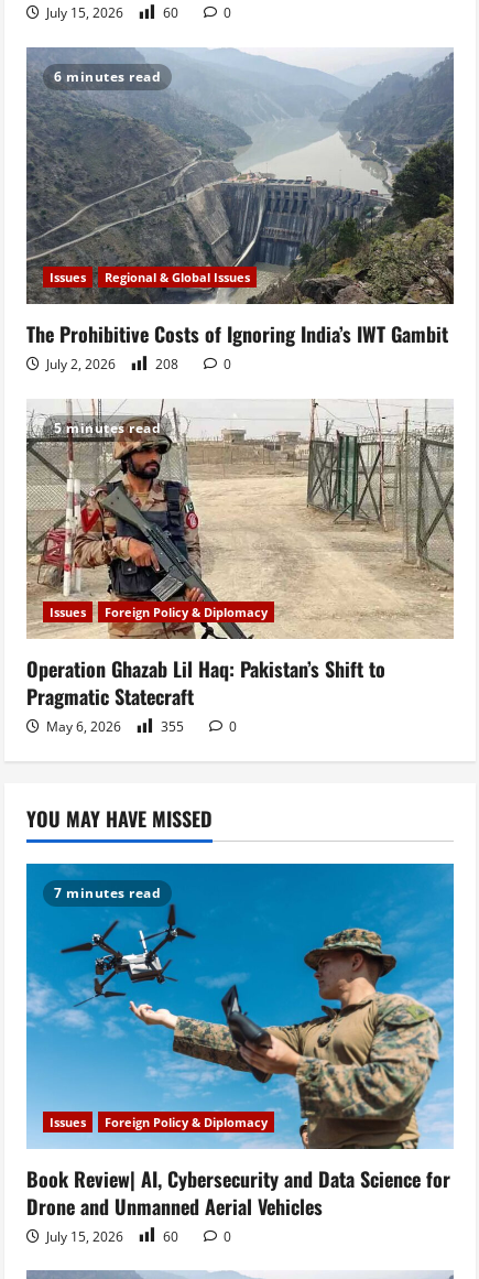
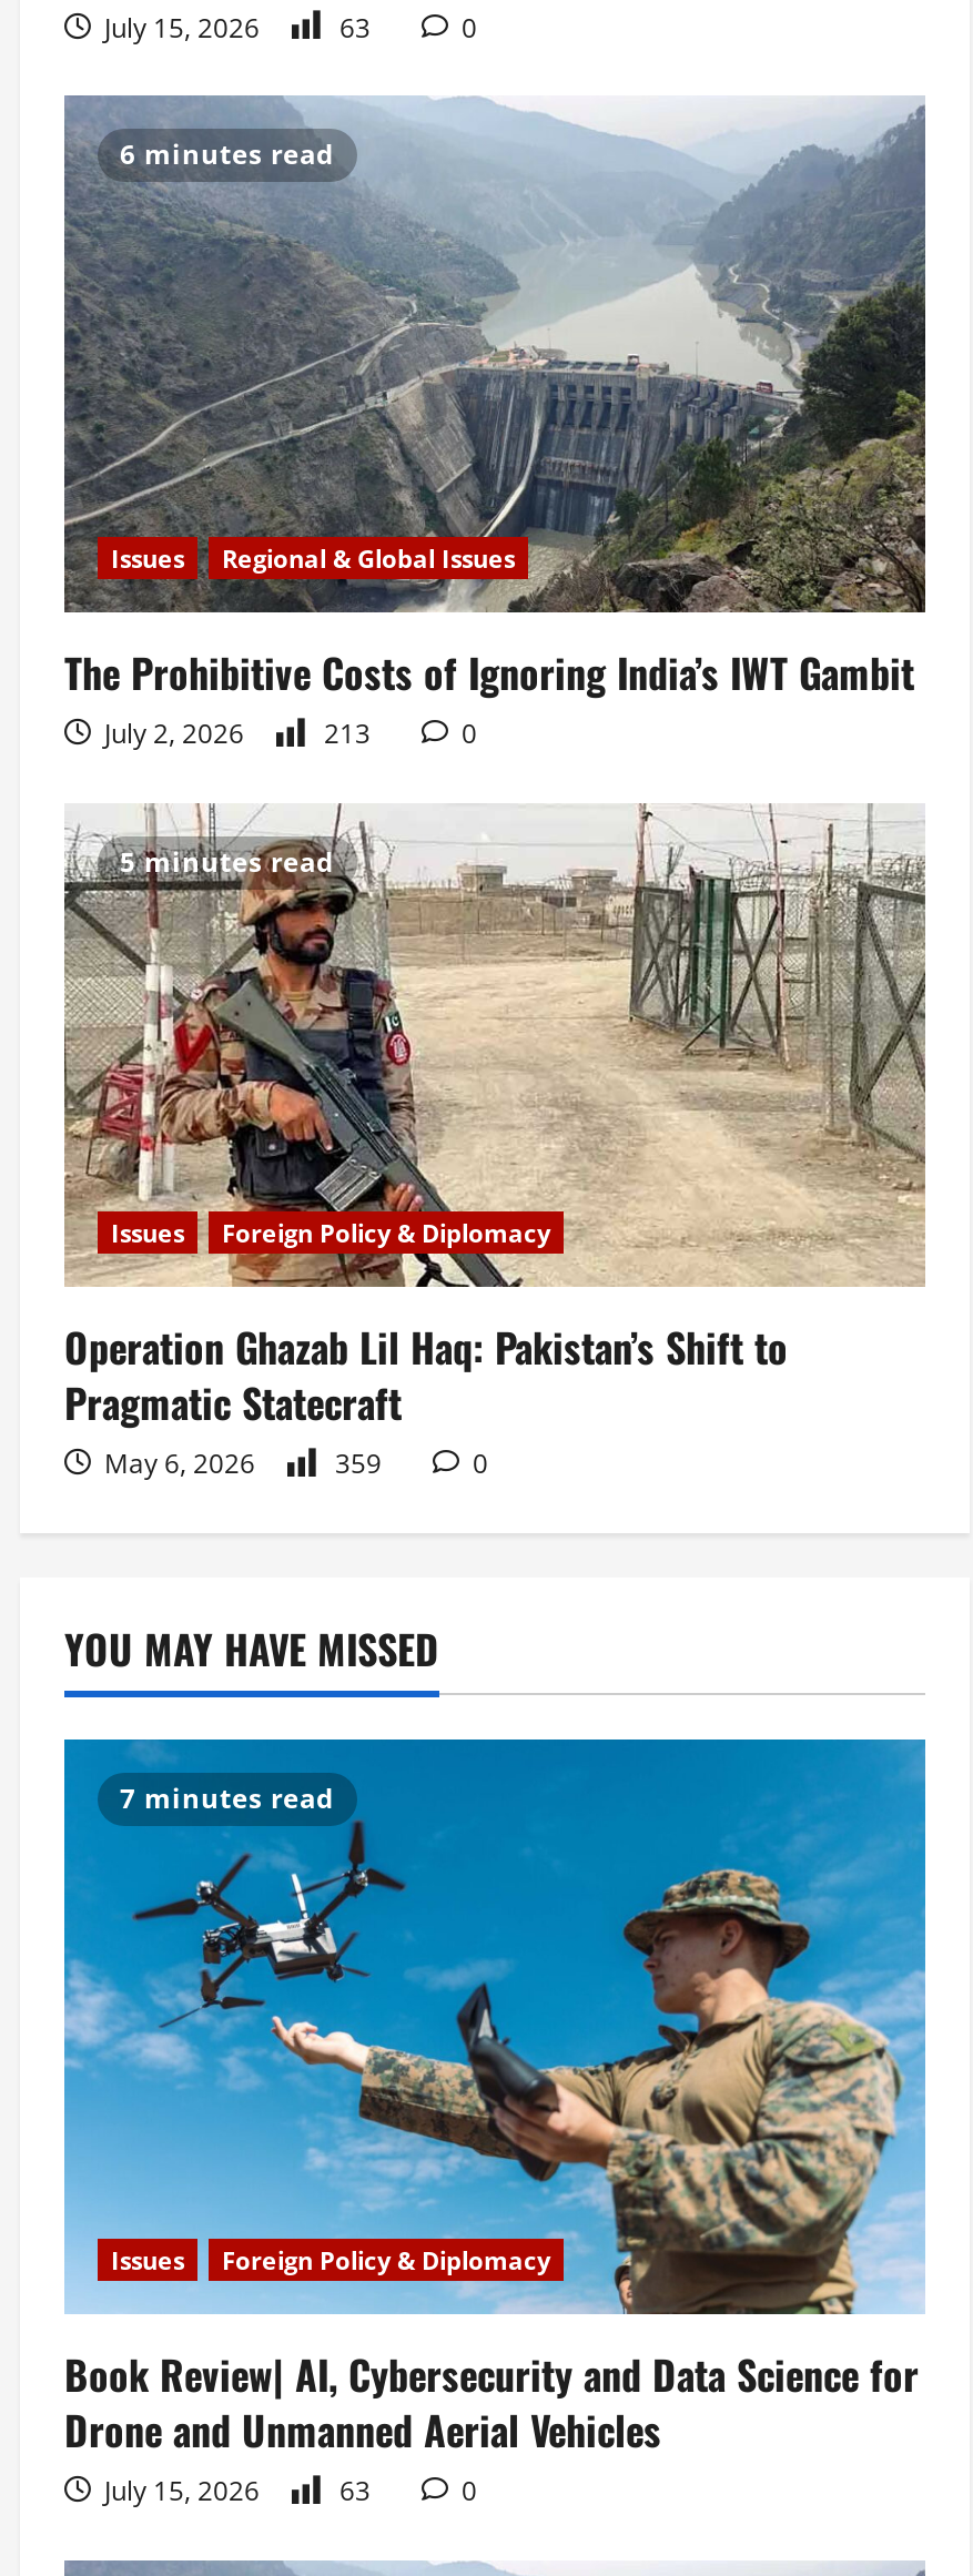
[43,4,178,23] July 15, 2026 60 -> [98,8,371,45] July 15, 2026 63
[43,355,178,374] July 2, 2026 208 -> [98,714,371,752] July 2, 2026 213
[43,717,184,736] May 6, 2026 355 -> [98,1445,382,1482] May 6, 2026 359
[43,1227,178,1246] July 15, 2026 60 -> [98,2471,371,2509] July 15, 2026 63

